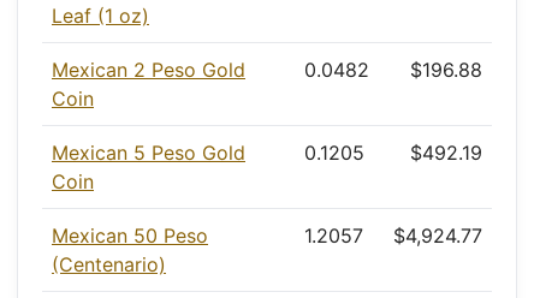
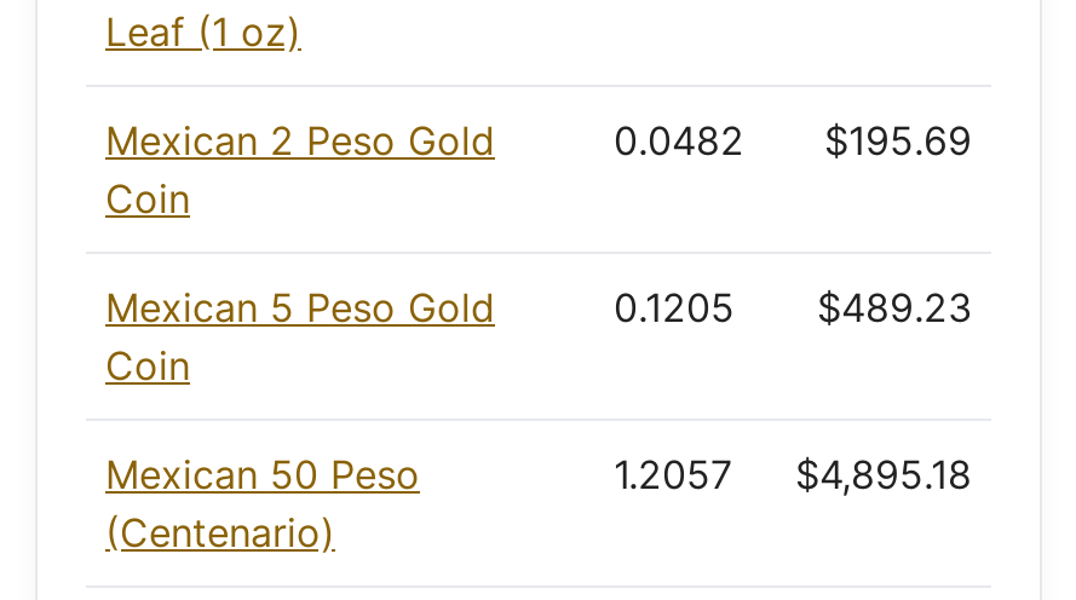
[304,57,482,81] 0.0482 $196.88 -> [614,116,972,164] 0.0482 $195.69
[304,140,482,164] 0.1205 $492.19 -> [614,283,972,331] 0.1205 $489.23
[304,223,482,247] 1.2057 $4,924.77 -> [614,450,972,498] 1.2057 $4,895.18

